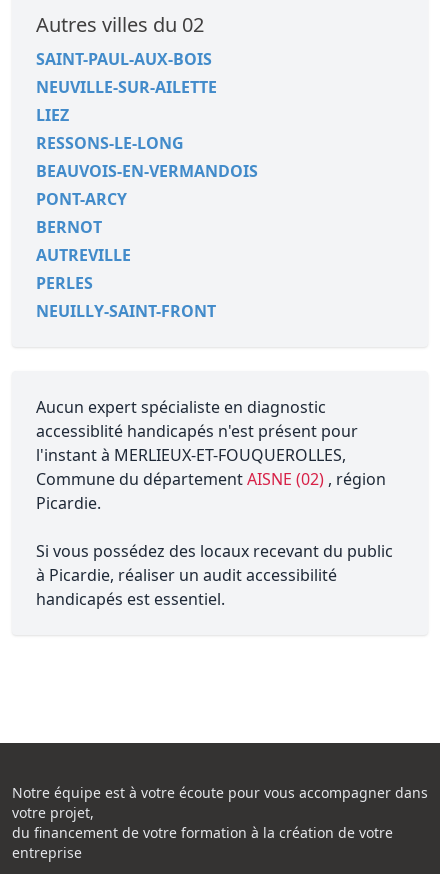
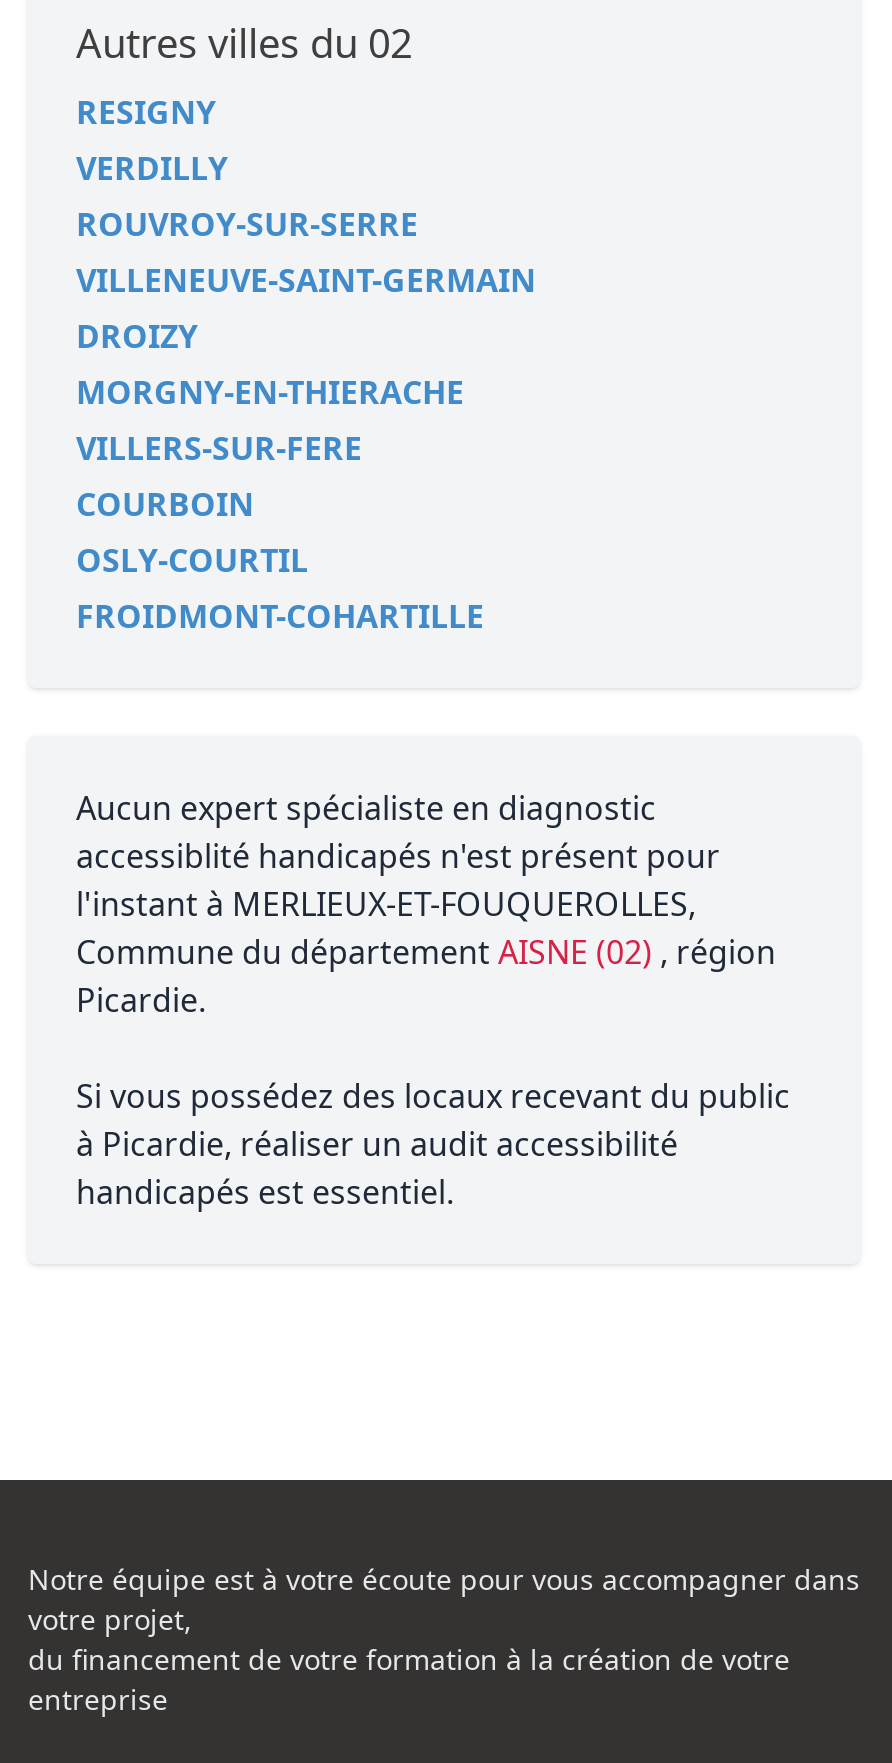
[36,48,258,322] SAINT-PAUL-AUX-BOIS | NEUVILLE-SUR-AILETTE | LIEZ | RESSONS-LE-LONG | BEAUVOIS-EN-VERMANDOIS | PONT-ARCY | BERNOT | AUTREVILLE | PERLES | NEUILLY-SAINT-FRONT -> [76,90,536,638] RESIGNY | VERDILLY | ROUVROY-SUR-SERRE | VILLENEUVE-SAINT-GERMAIN | DROIZY | MORGNY-EN-THIERACHE | VILLERS-SUR-FERE | COURBOIN | OSLY-COURTIL | FROIDMONT-COHARTILLE

